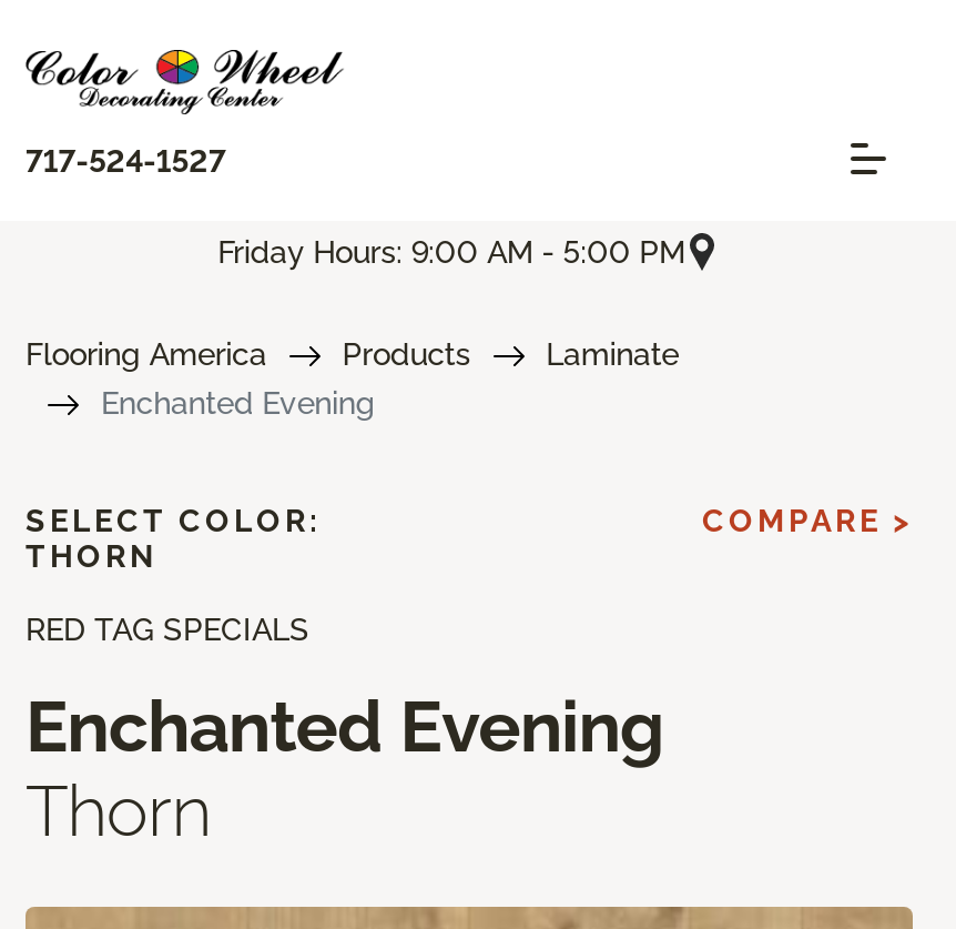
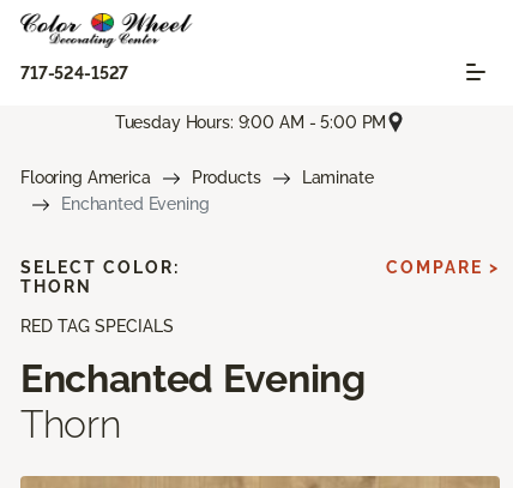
[218,233,685,269] Friday Hours: 9:00 AM - 5:00 PM -> [115,112,386,131] Tuesday Hours: 9:00 AM - 5:00 PM

